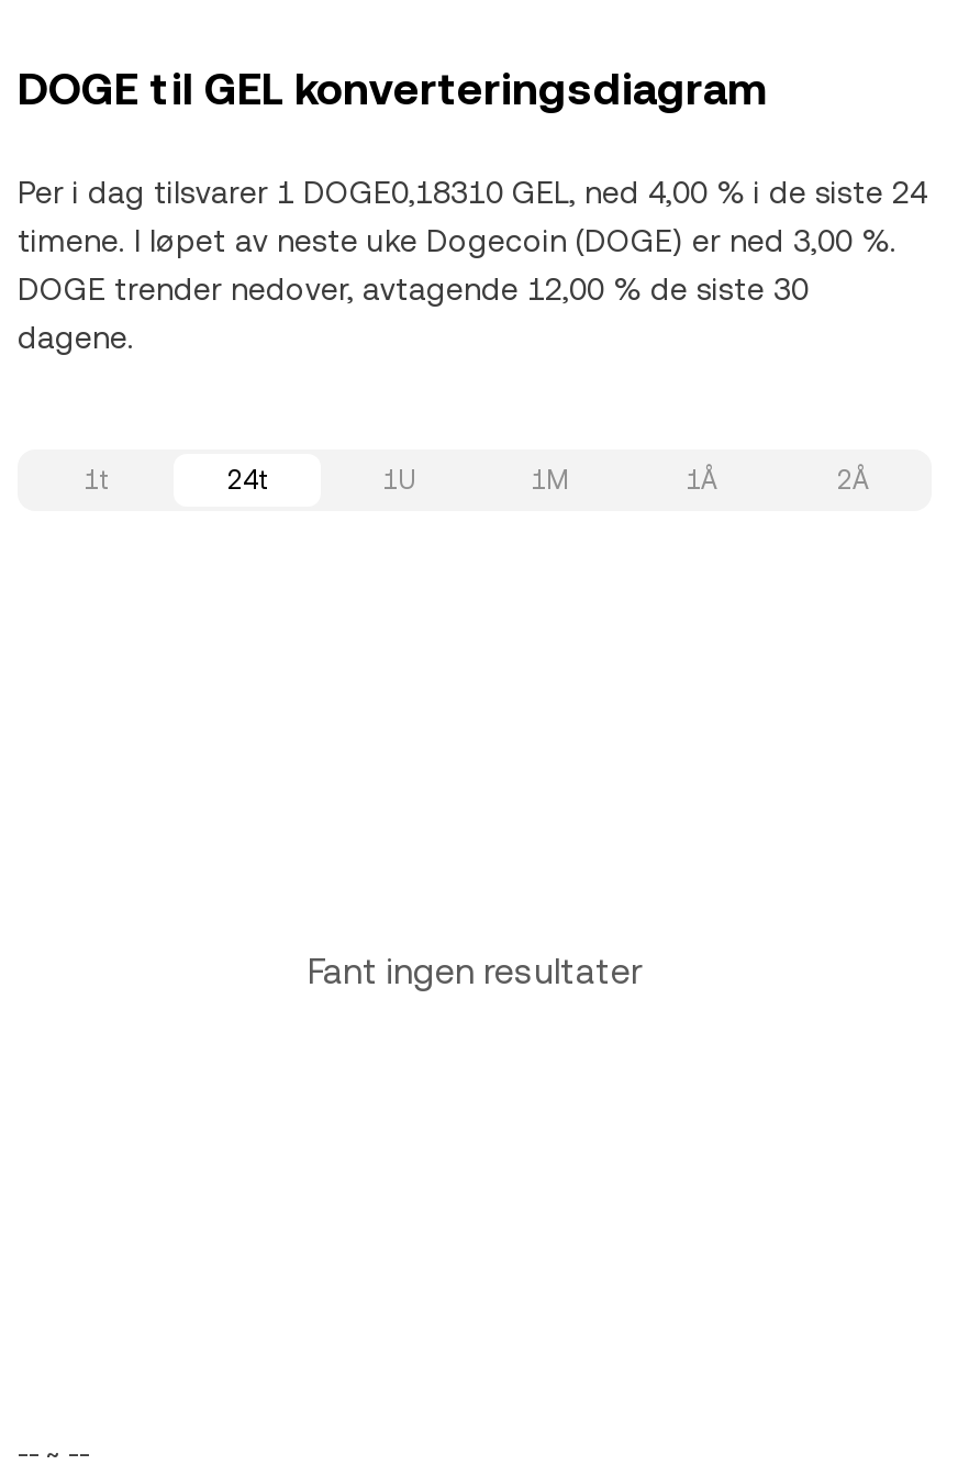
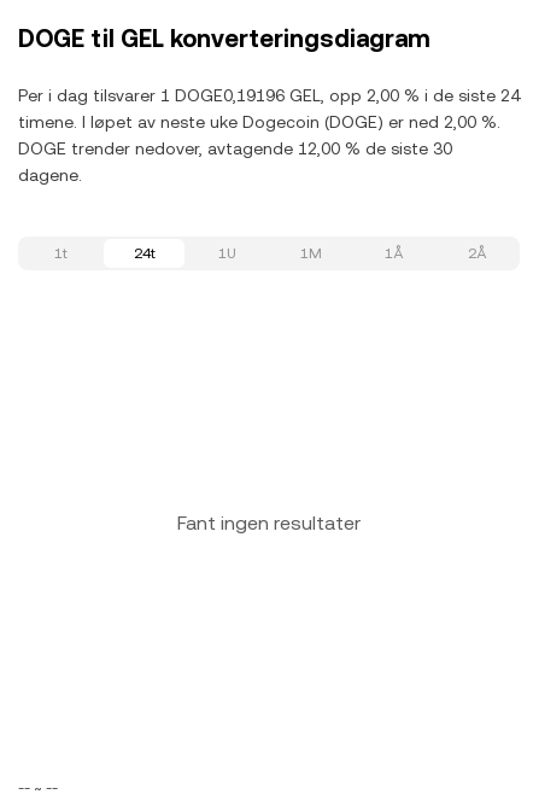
[18,175,927,210] Per i dag tilsvarer 1 DOGE0,18310 GEL, ned 4,00 % i de siste 24 -> [18,86,520,105] Per i dag tilsvarer 1 DOGE0,19196 GEL, opp 2,00 % i de siste 24
[18,223,896,258] timene. I løpet av neste uke Dogecoin (DOGE) er ned 3,00 %. -> [18,112,500,132] timene. I løpet av neste uke Dogecoin (DOGE) er ned 2,00 %.

